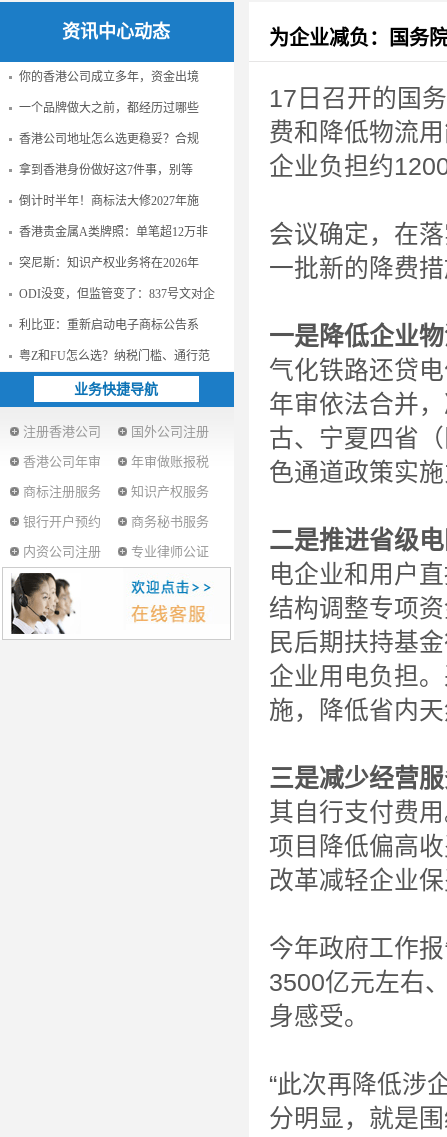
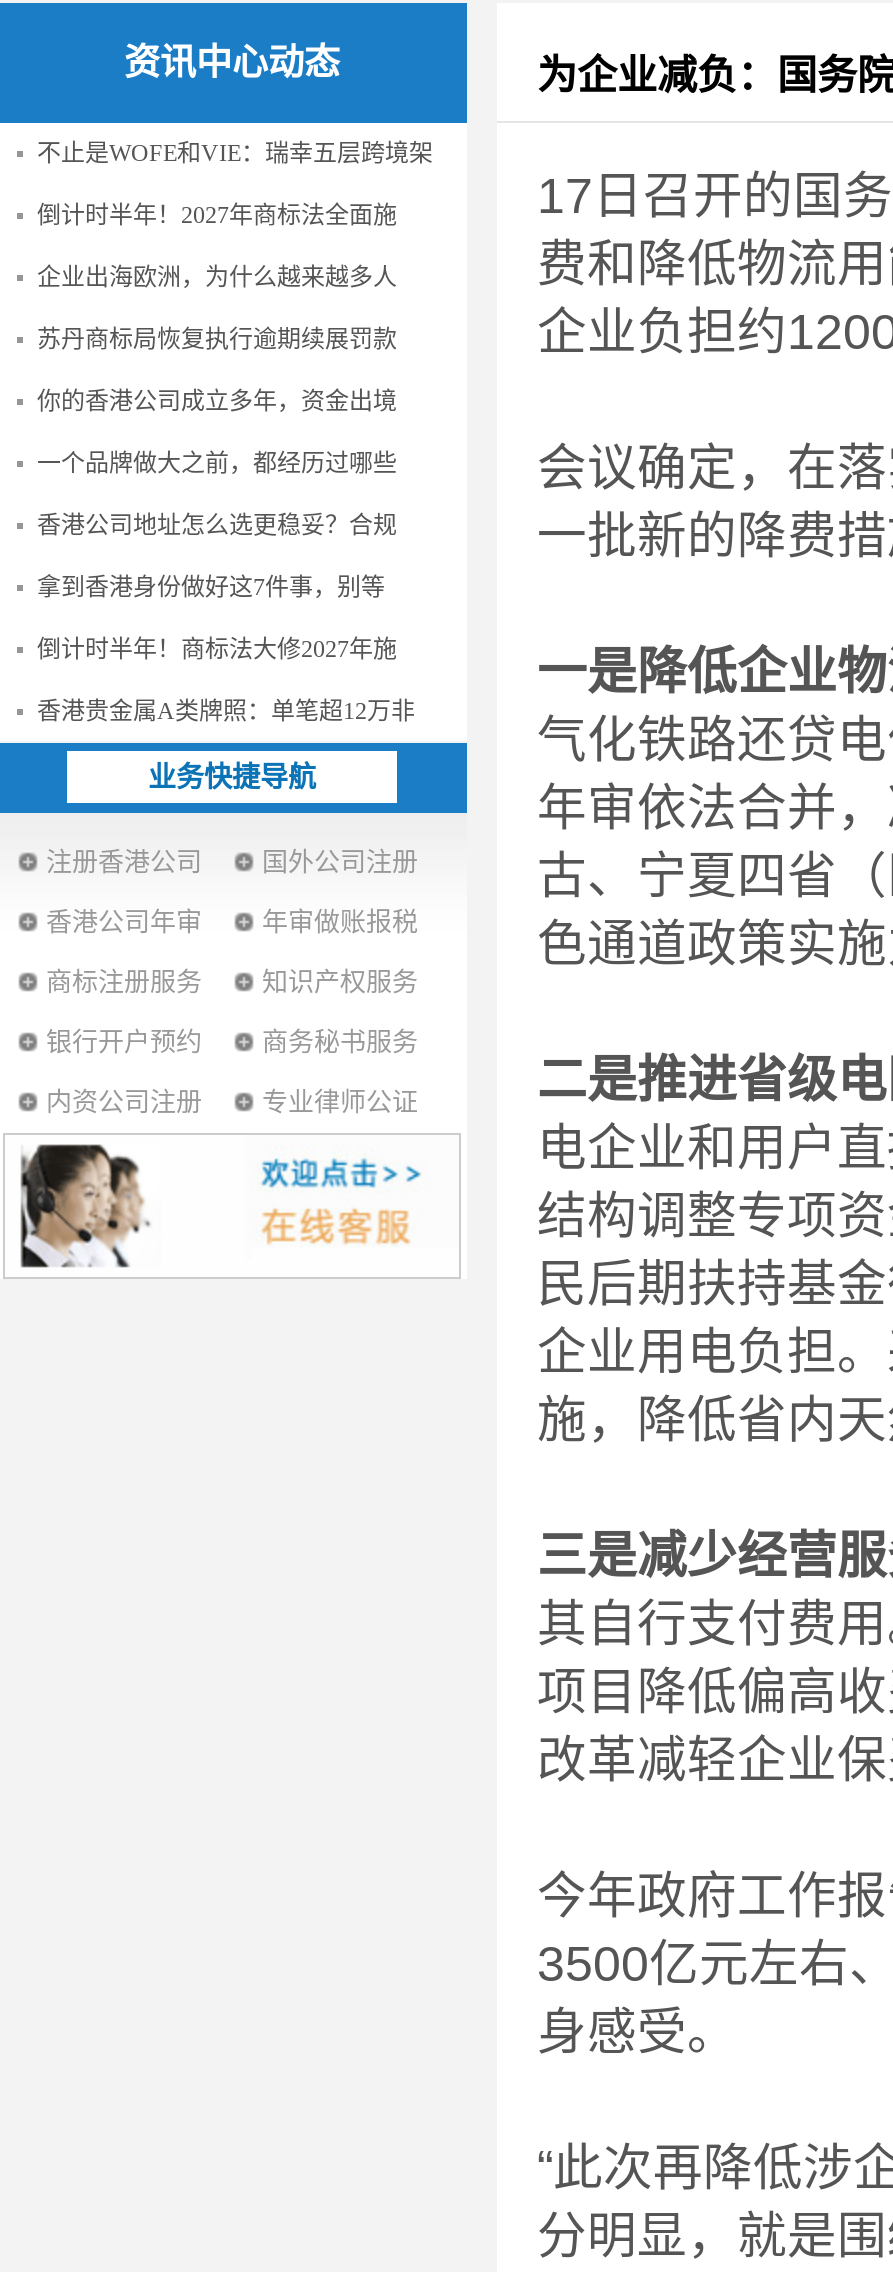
none -> [37,139,433,353] 不止是WOFE和VIE：瑞幸五层跨境架 | 倒计时半年！2027年商标法全面施 | 企业出海欧洲，为什么越来越多人 | 苏丹商标局恢复执行逾期续展罚款
moved [19,70,208,239] -> [37,387,415,725]: 你的香港公司成立多年，资金出境 | 一个品牌做大之前，都经历过哪些 | 香港公司地址怎么选更稳妥？合规 | 拿到香港身份做好这7件事，别等 | 倒计时半年！商标法大修2027年施 | 香港贵金属A类牌照：单笔超12万非
[19,256,215,363] 突尼斯：知识产权业务将在2026年 | ODI没变，但监管变了：837号文对企 | 利比亚：重新启动电子商标公告系 | 粤Z和FU怎么选？纳税门槛、通行范 -> none

